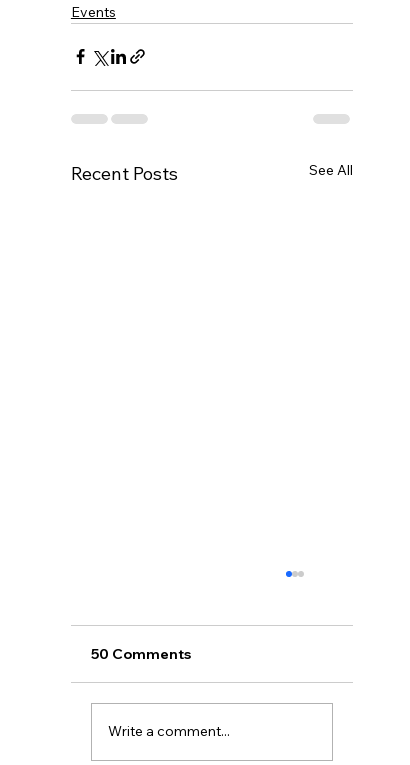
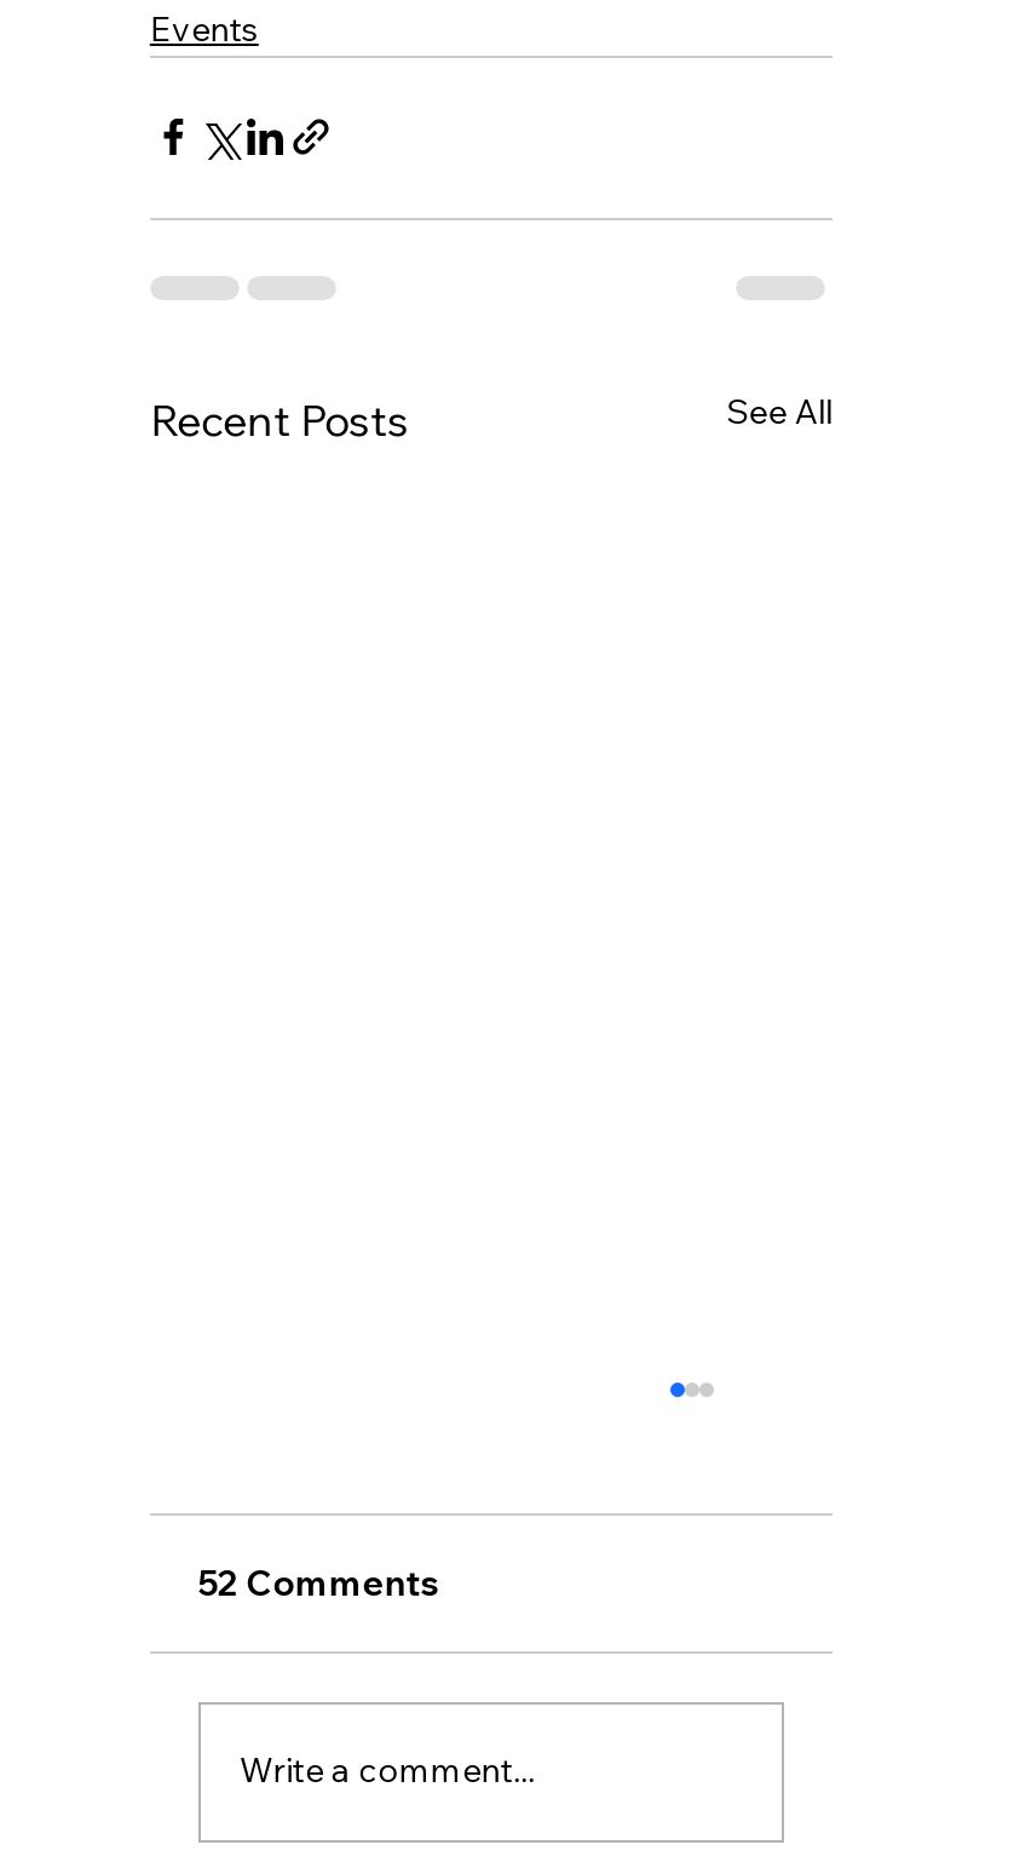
[91,645,191,663] 50 Comments -> [198,1562,438,1605] 52 Comments

